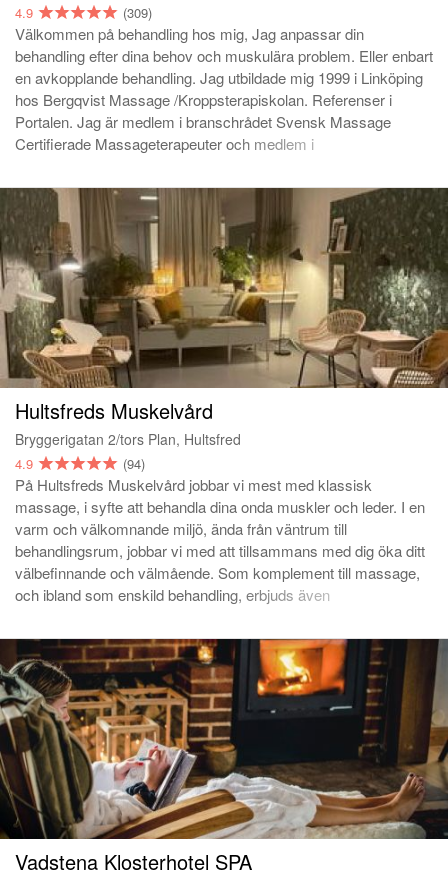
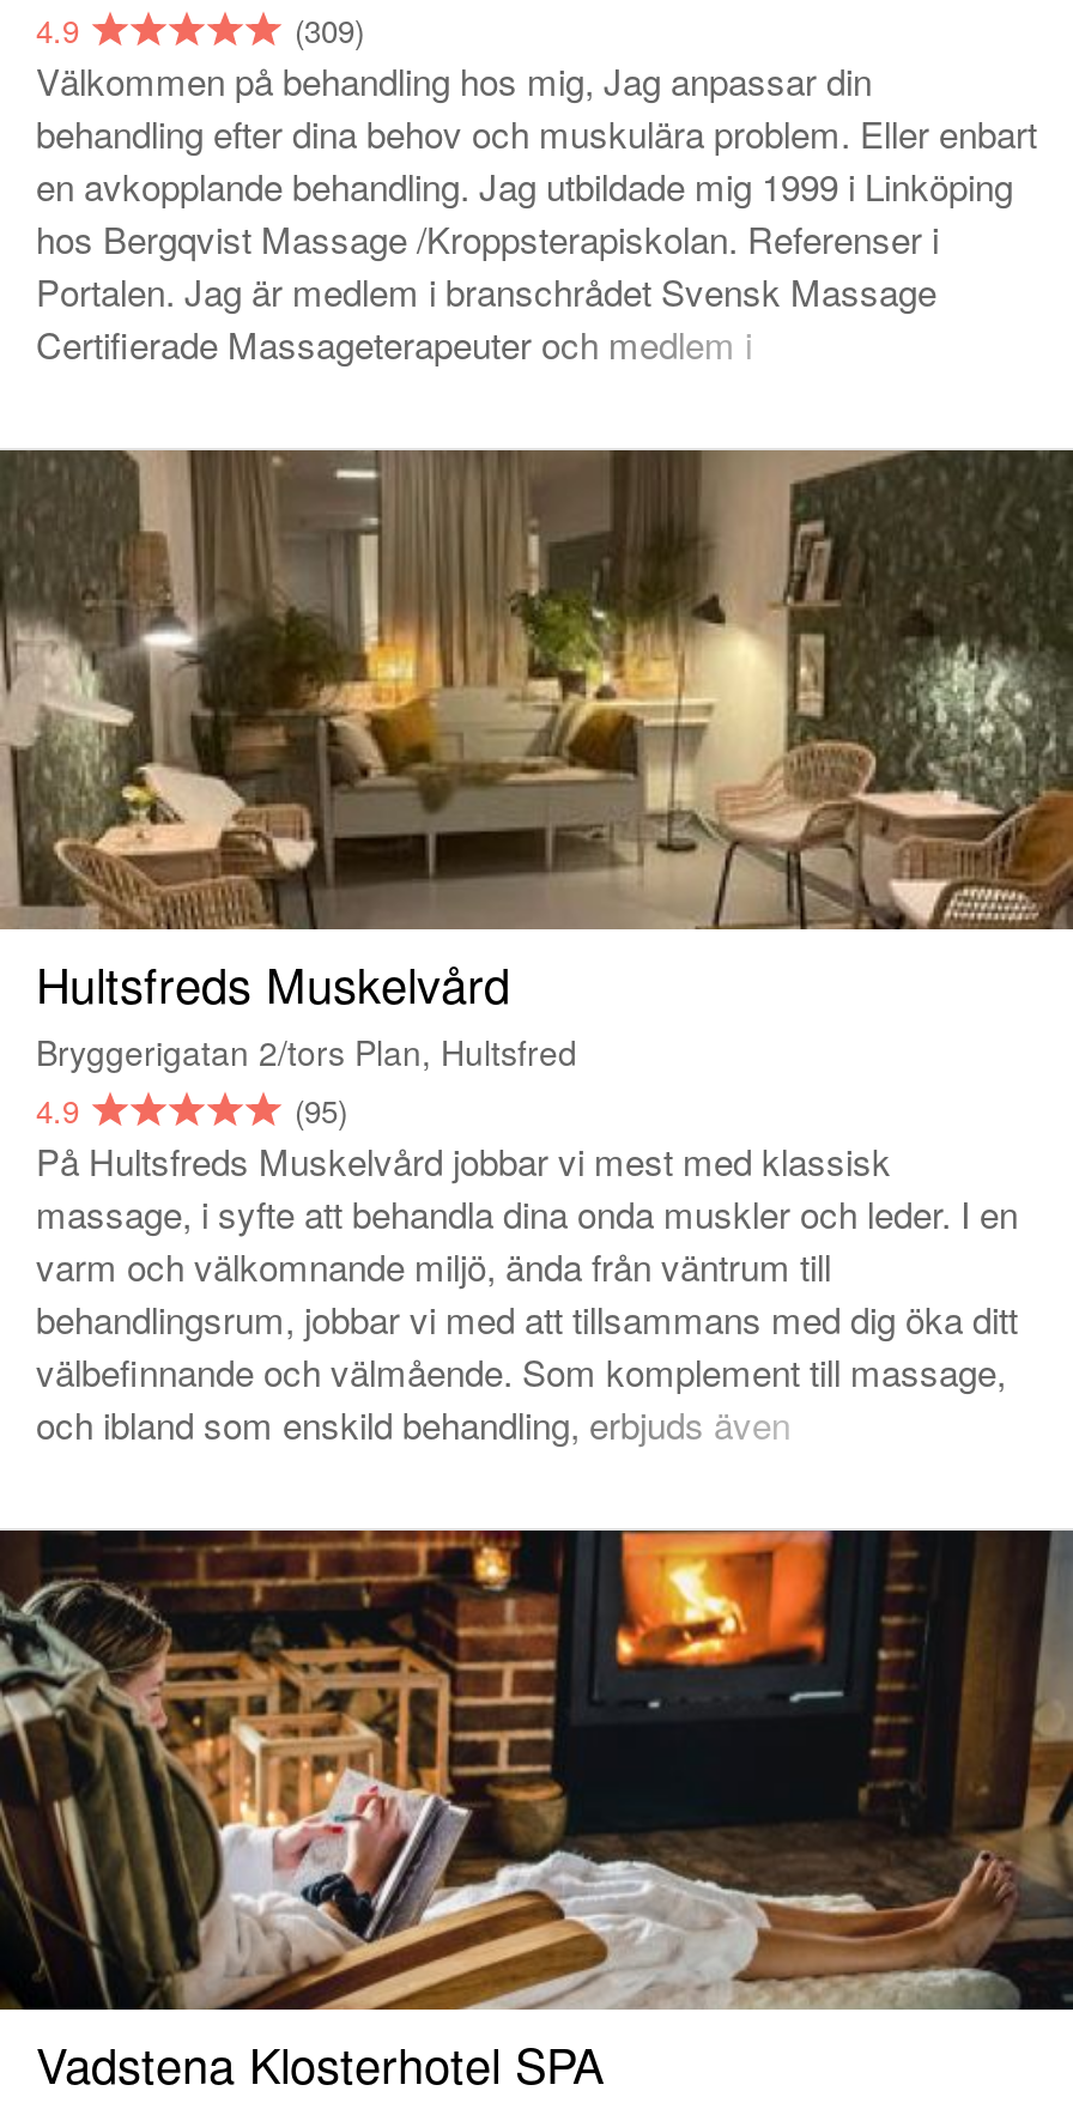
[123,454,145,473] (94) -> [295,1087,347,1133] (95)

